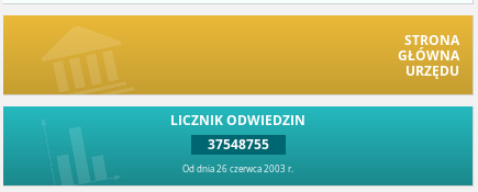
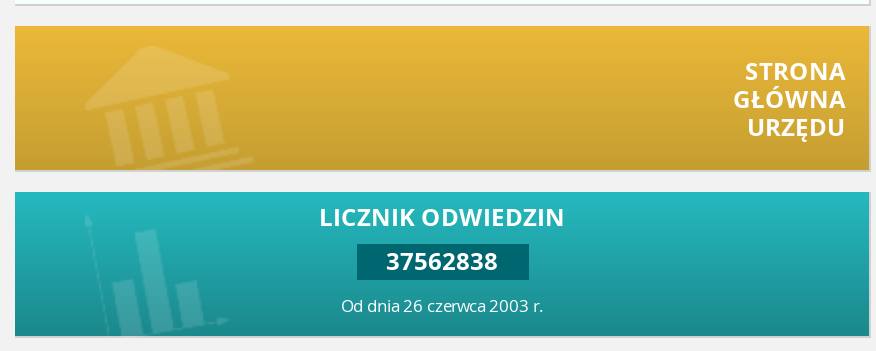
[207,135,269,154] 37548755 -> [386,245,498,279] 37562838

